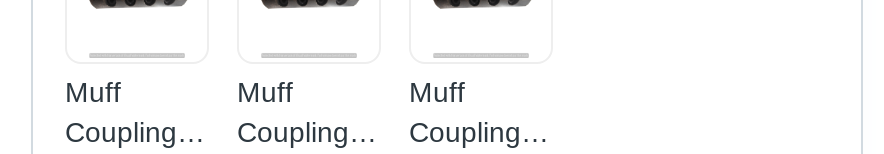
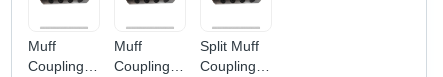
[409,76,465,108] Muff -> [200,38,259,54] Split Muff

